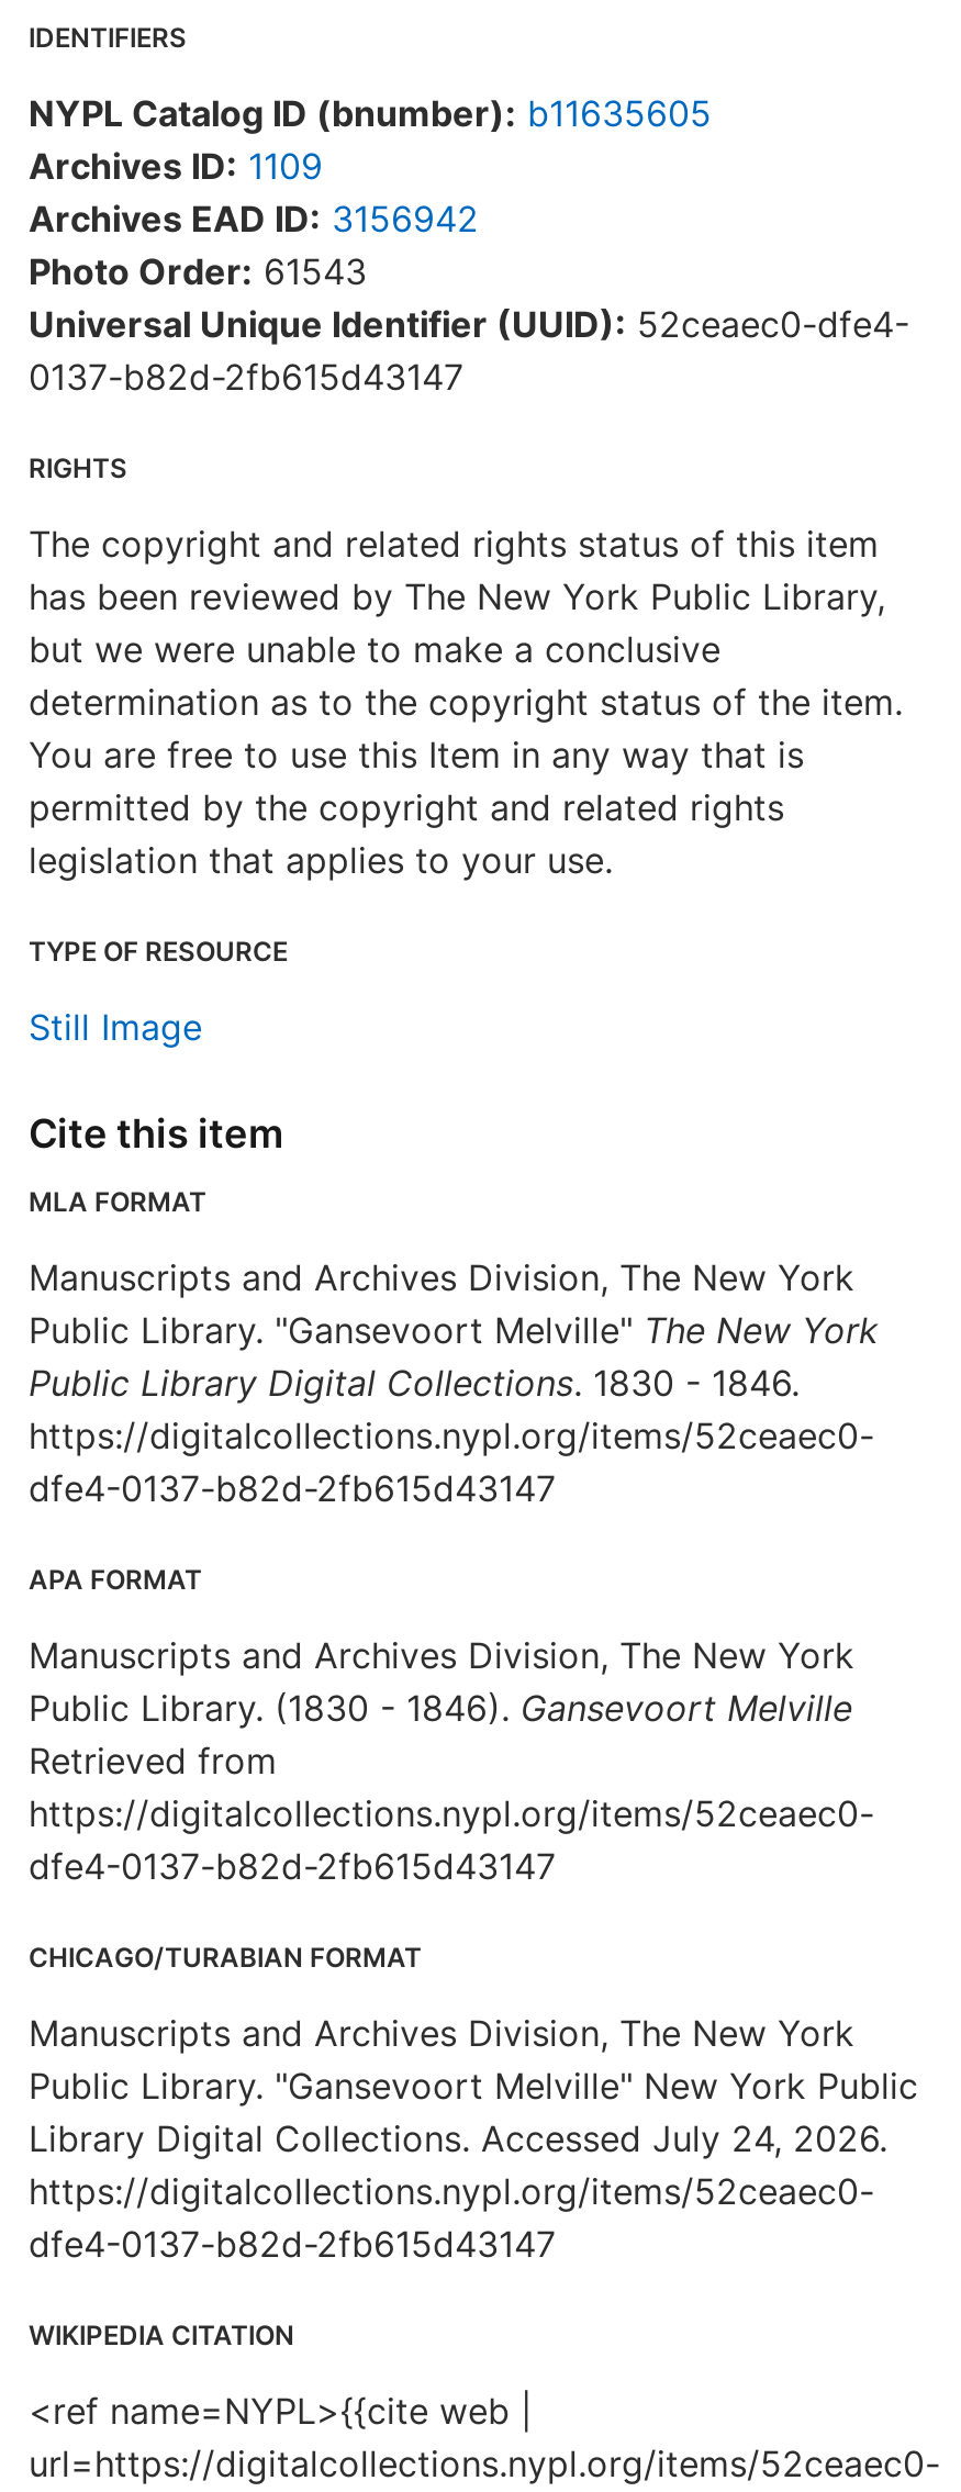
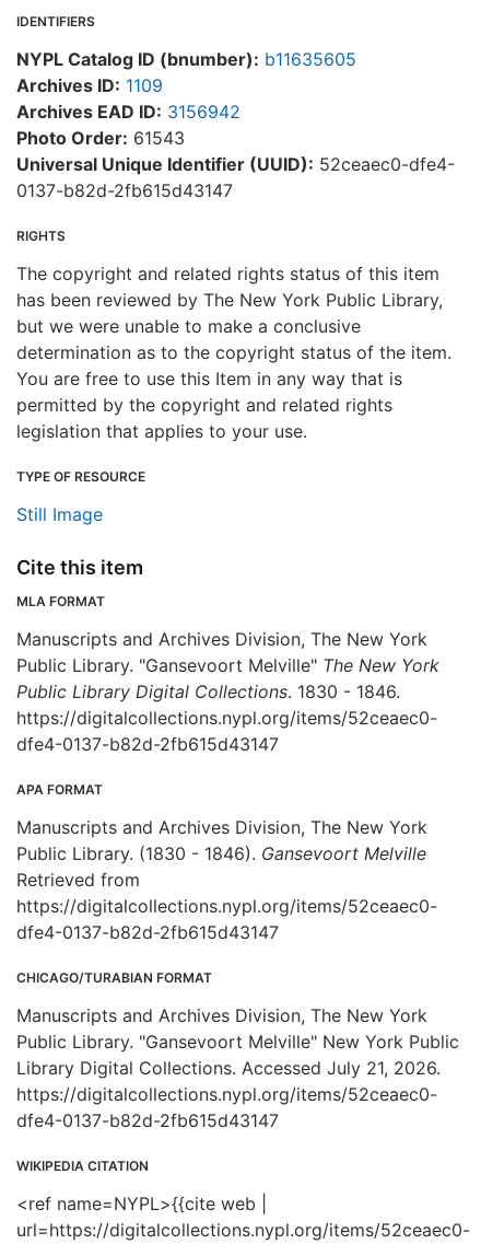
[29,2116,887,2160] Library Digital Collections. Accessed July 24, 2026. -> [16,1057,441,1079] Library Digital Collections. Accessed July 21, 2026.

